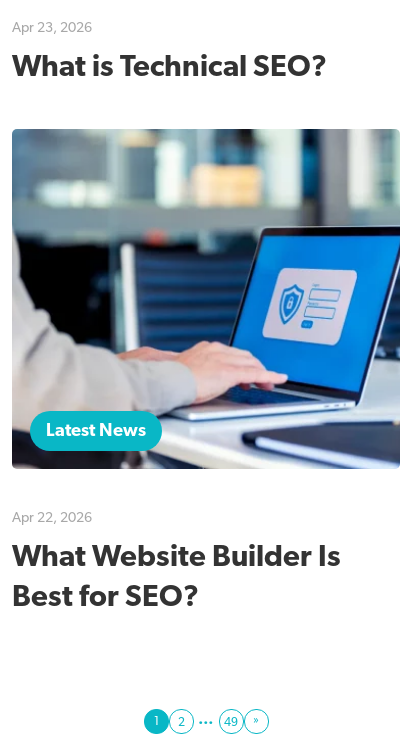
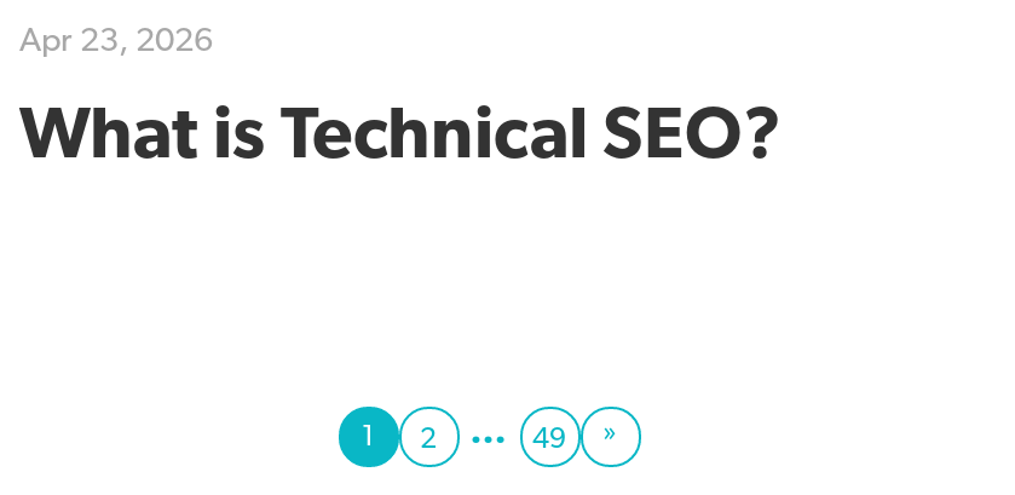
[11,128,401,470] [image] | Latest News -> none
[12,511,341,614] Apr 22, 2026 | What Website Builder Is | Best for SEO? -> none

